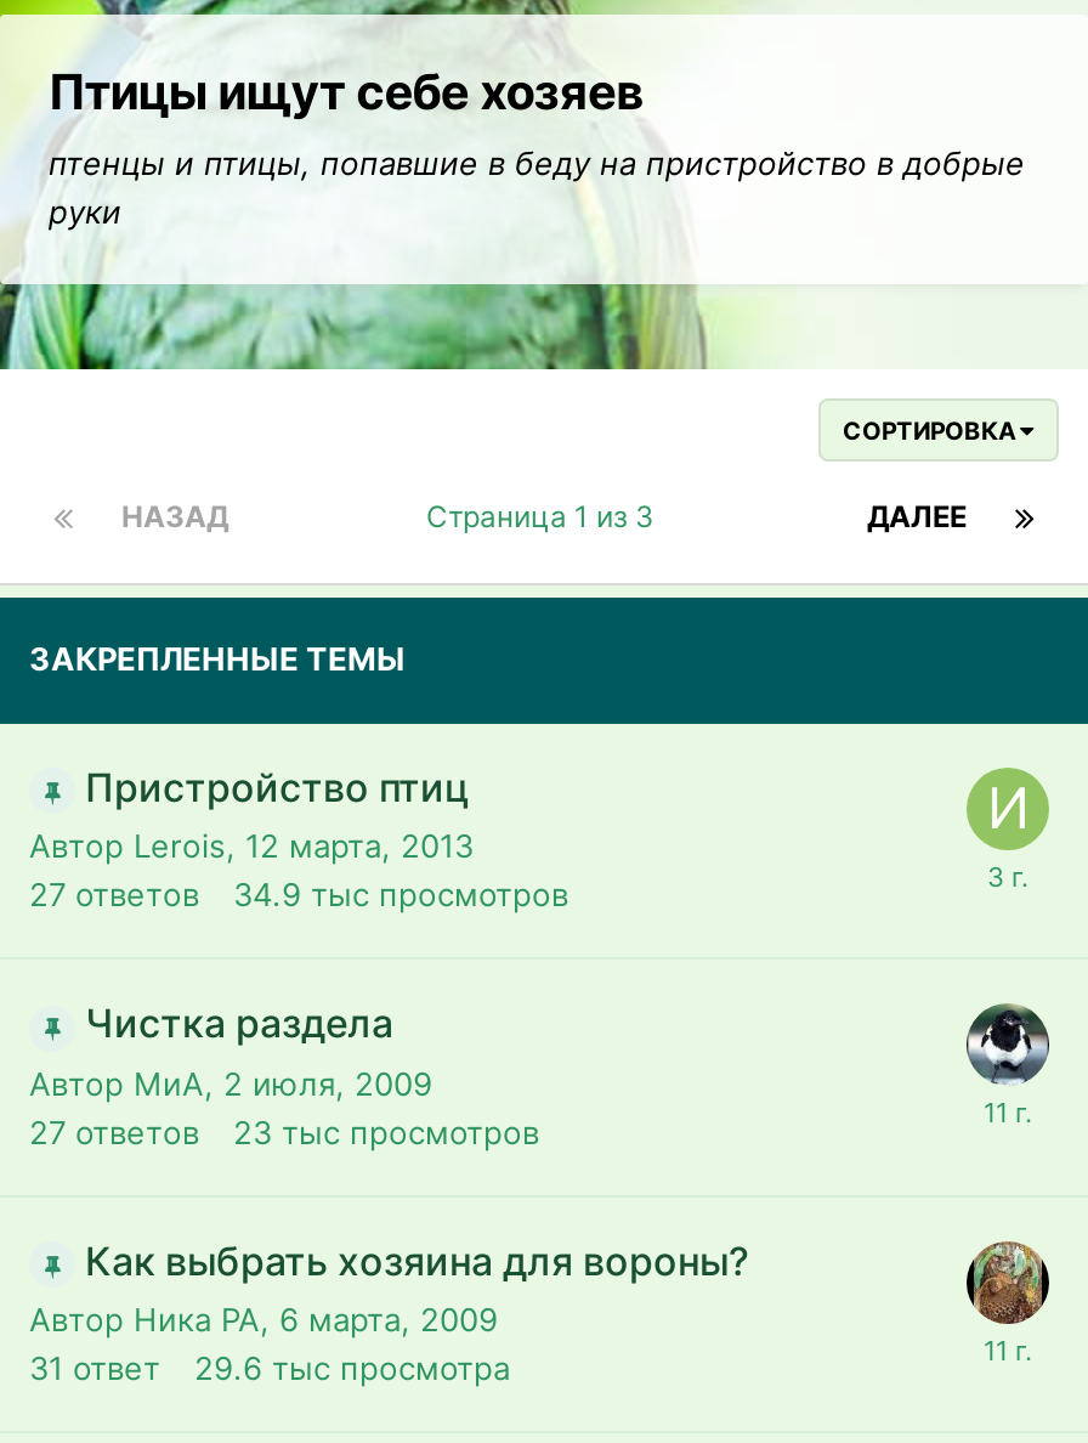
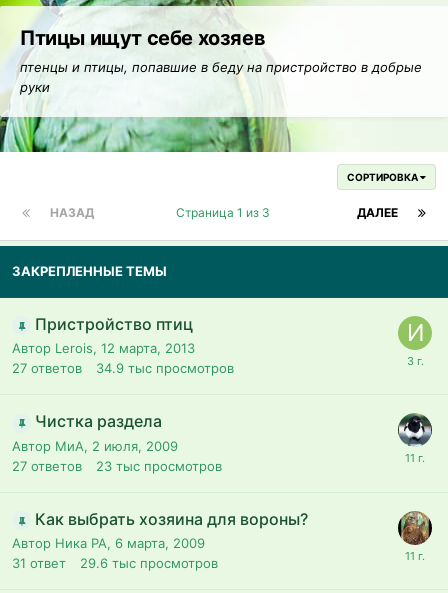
[194,1348,510,1387] 29.6 тыс просмотра -> [80,555,218,571] 29.6 тыс просмотров

